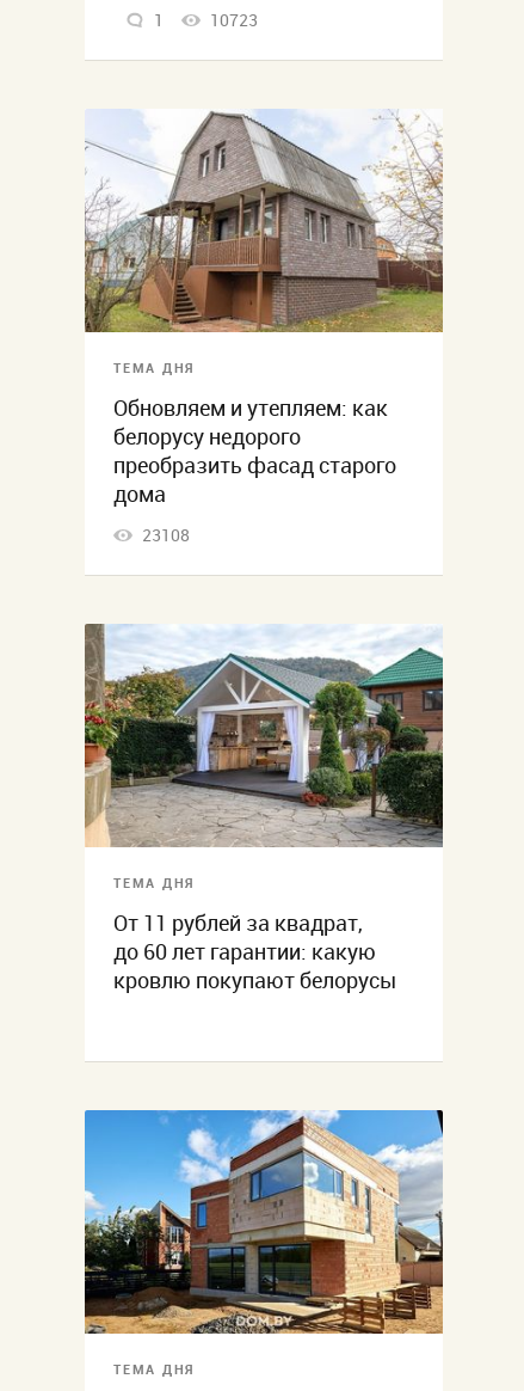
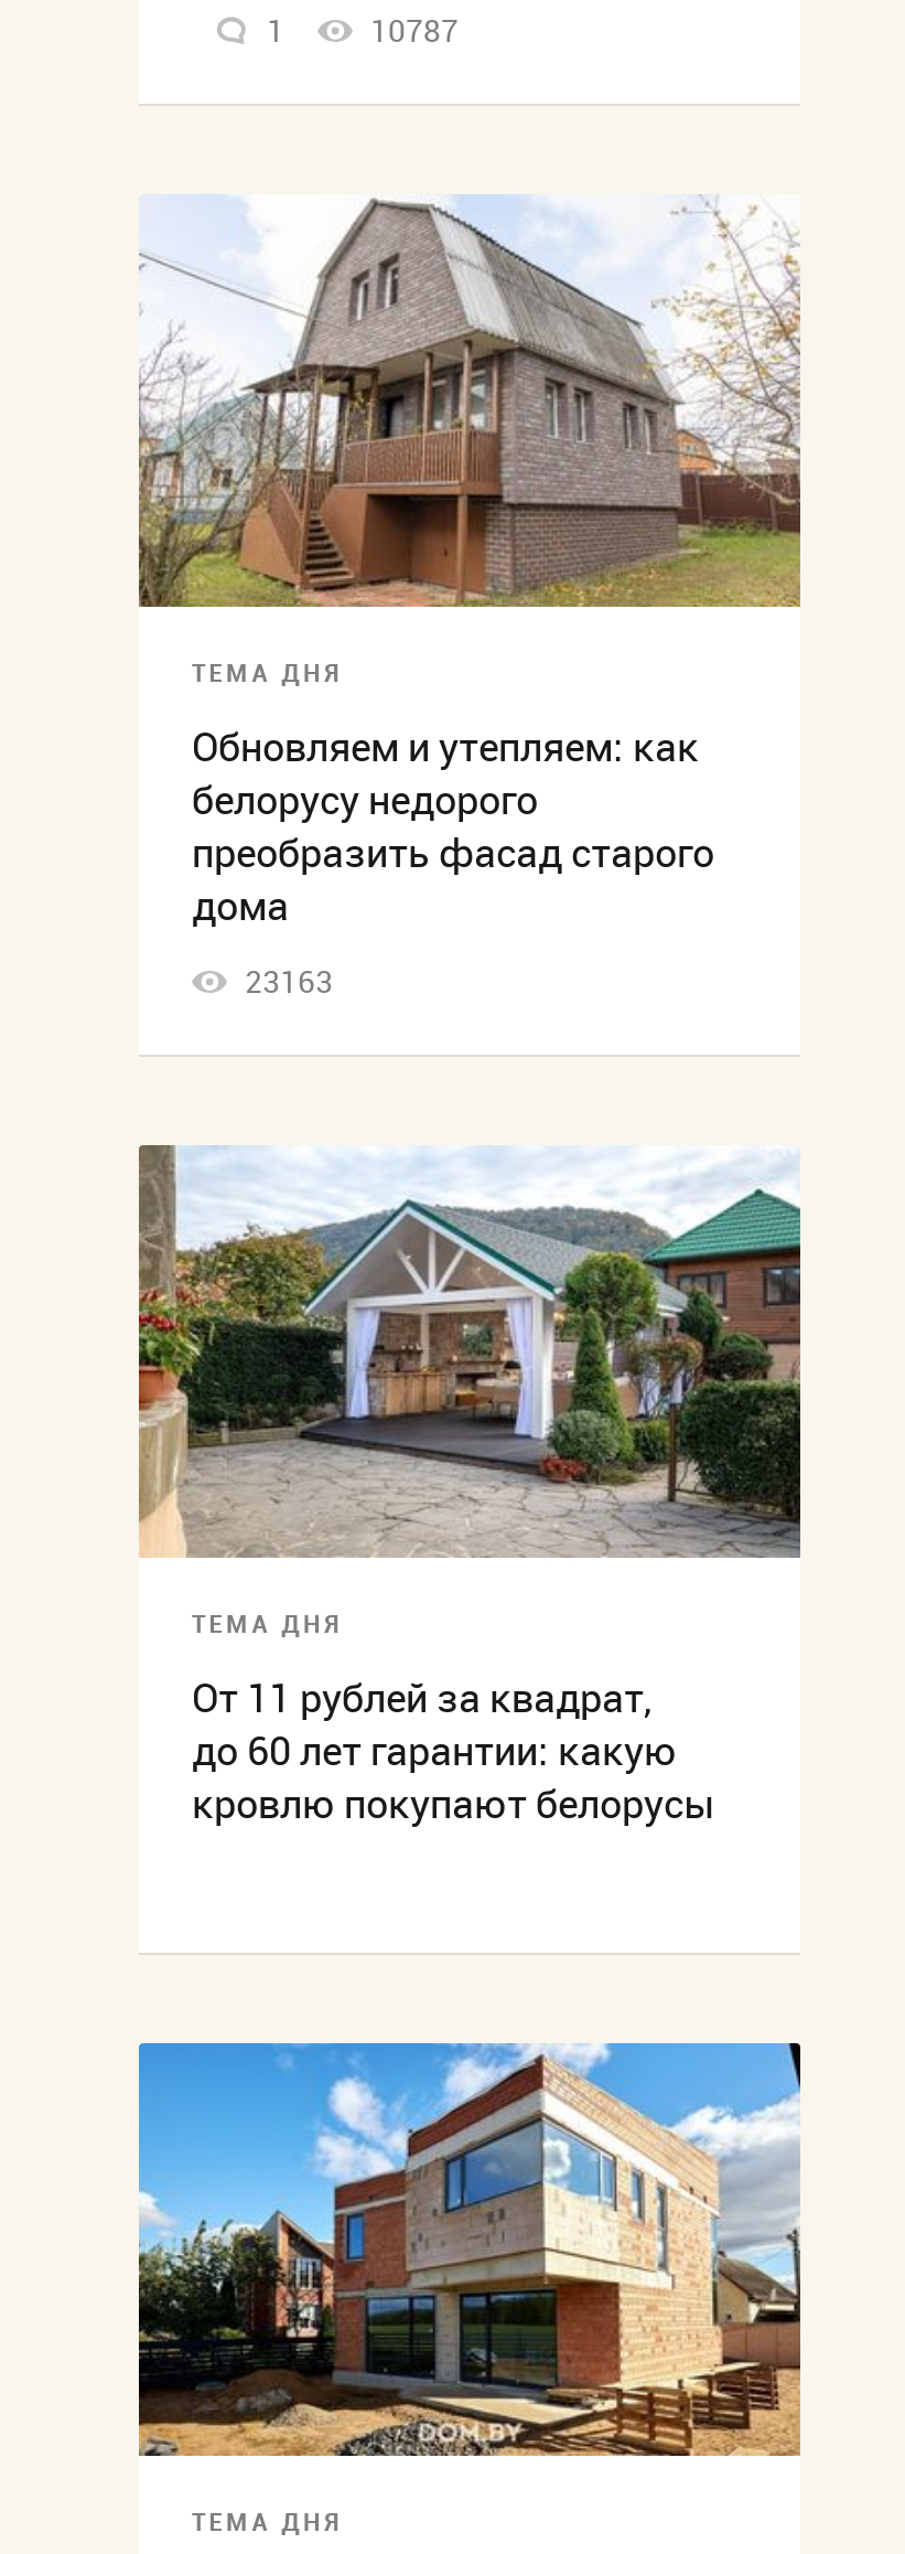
[210,11,258,30] 10723 -> [370,13,459,49] 10787
[142,526,190,545] 23108 -> [245,964,333,1000] 23163

